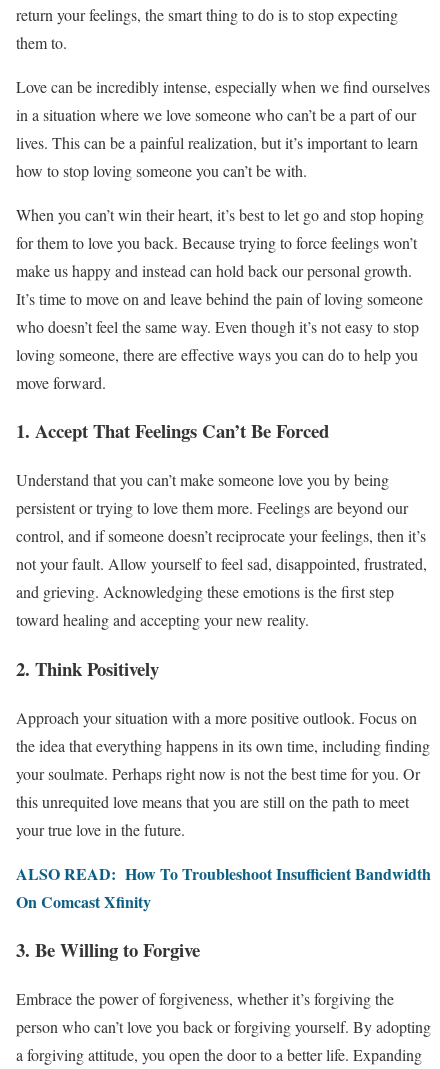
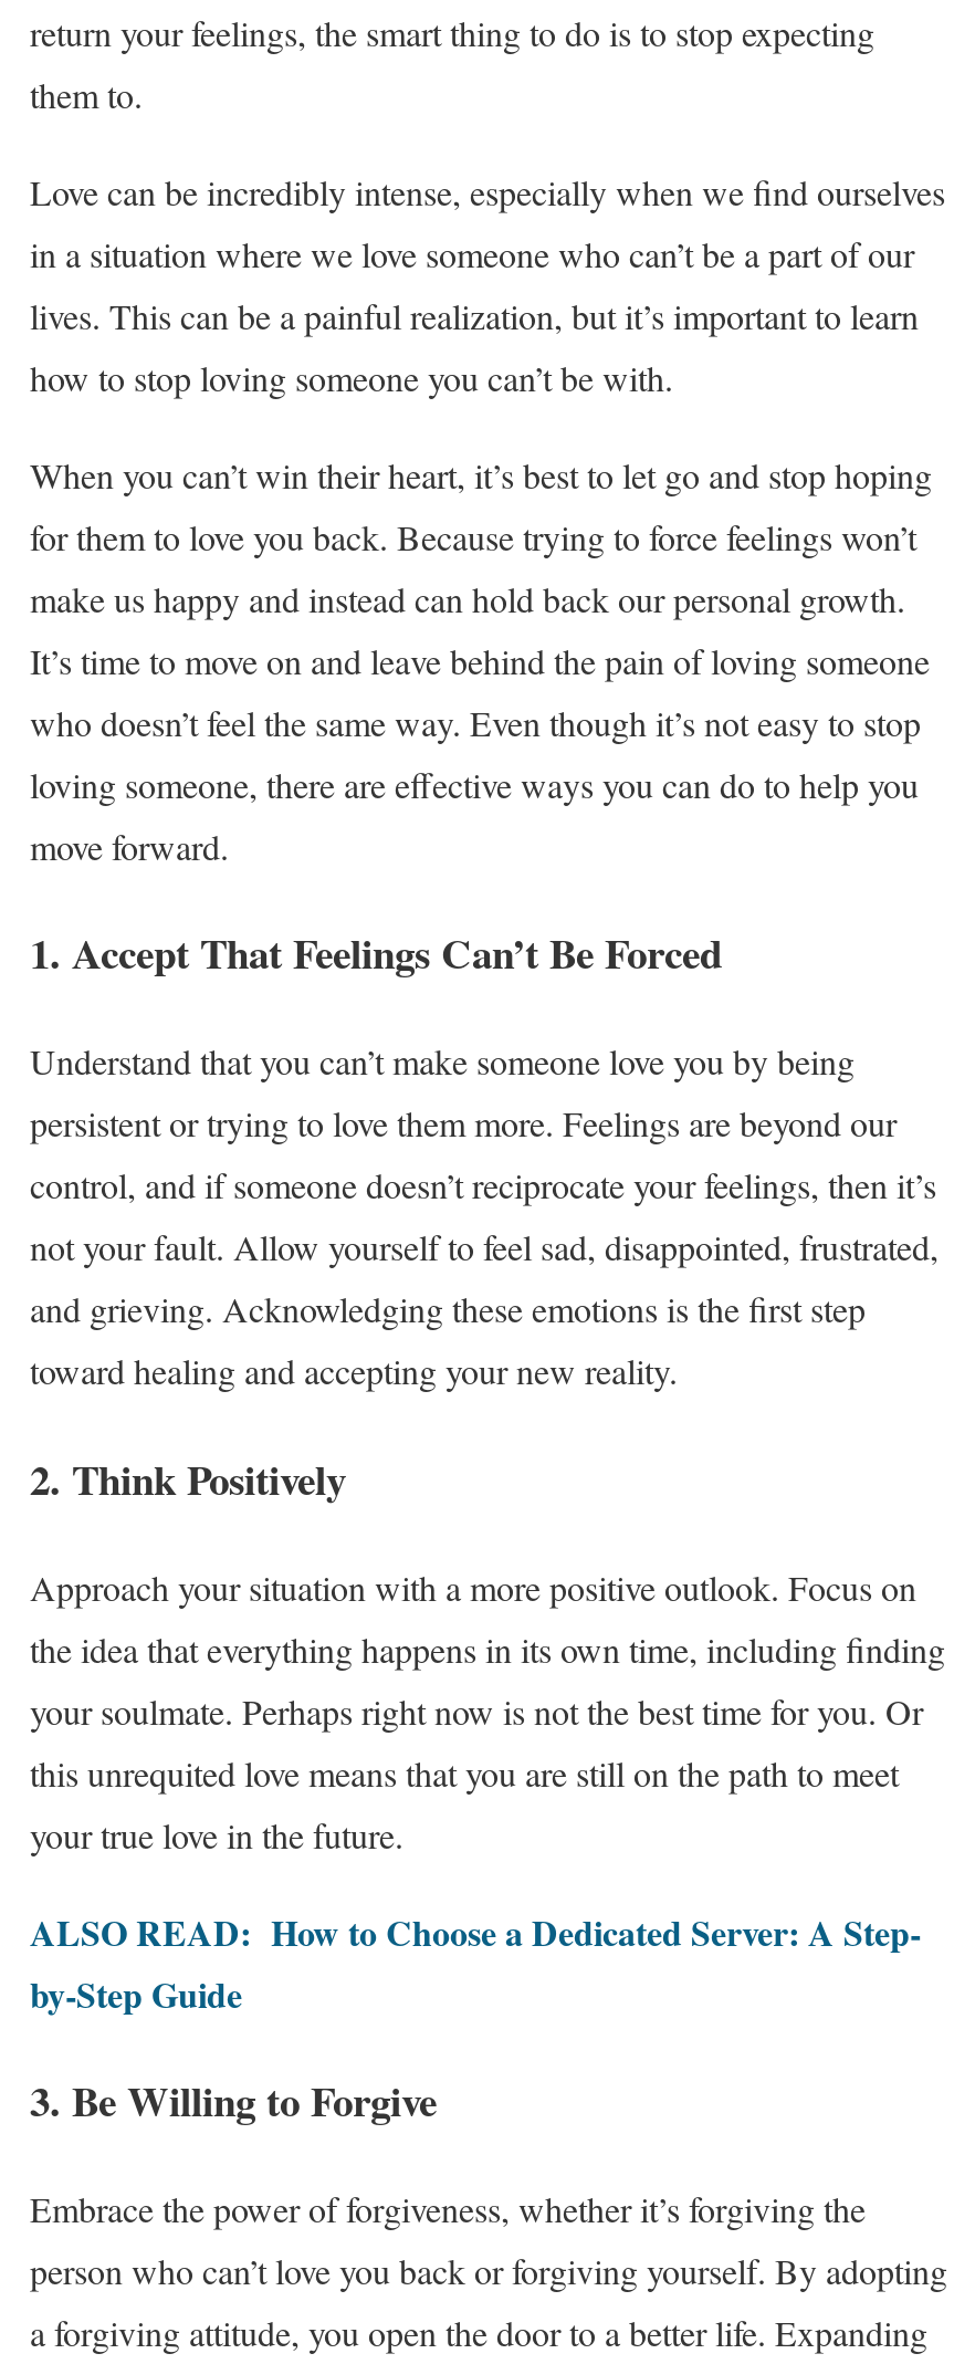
[16,862,431,913] ALSO READ: How To Troubleshoot Insufficient Bandwidth | On Comcast Xfinity -> [30,1905,921,2018] ALSO READ: How to Choose a Dedicated Server: A Step- | by-Step Guide

